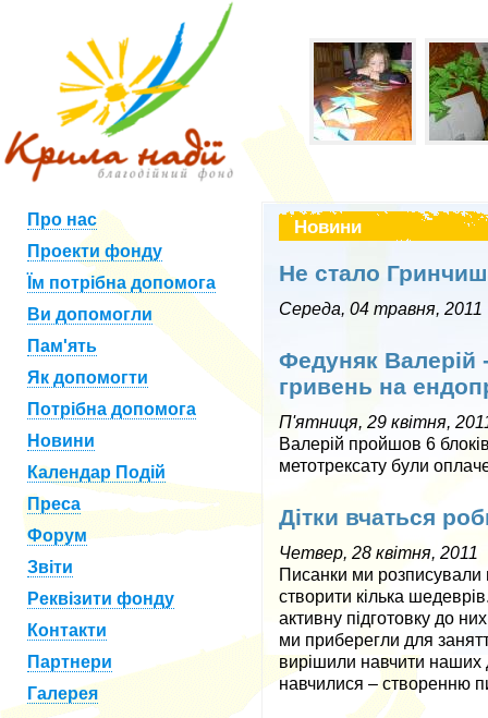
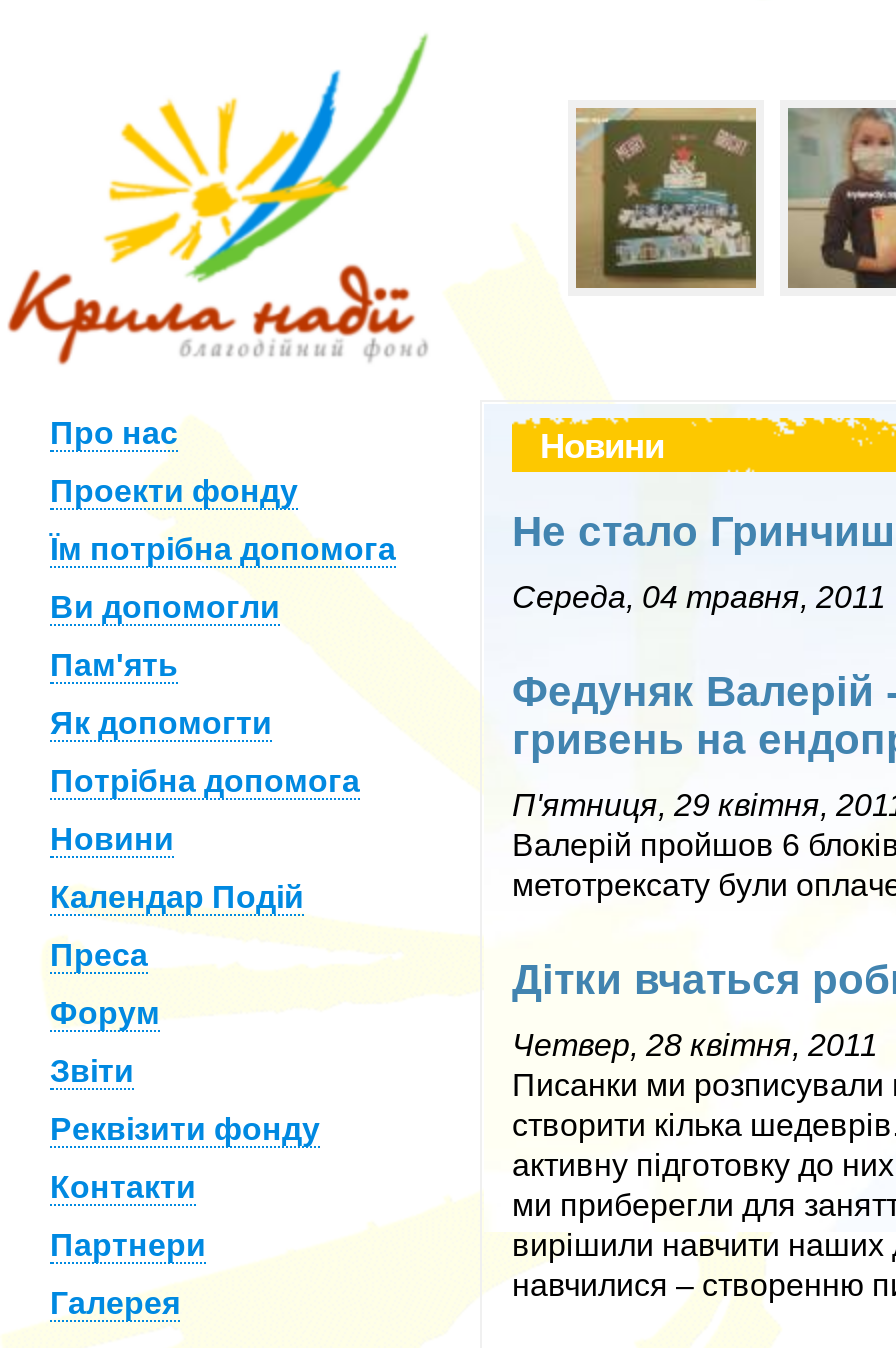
[314,41,413,142] [image] -> [574,108,758,290] [image]
[428,42,485,141] [image] -> [786,108,890,288] [image]

